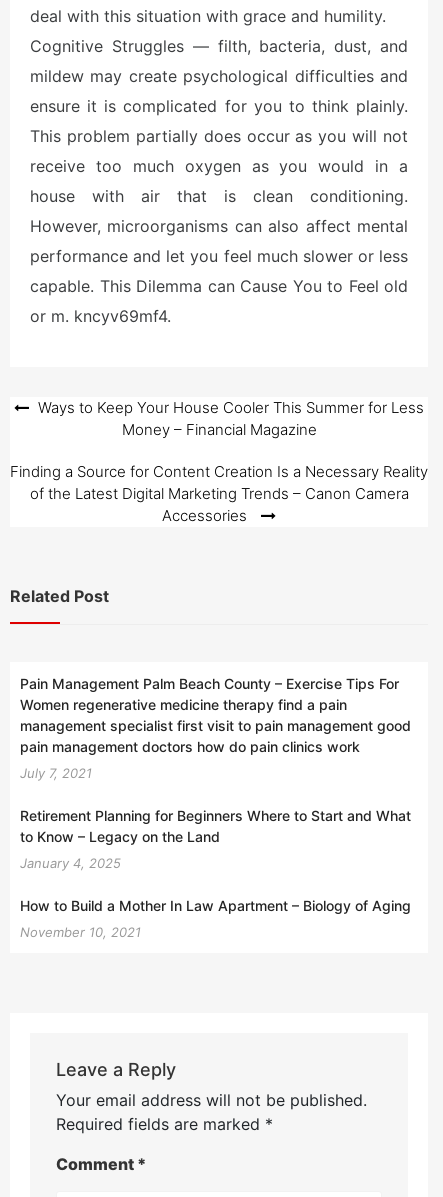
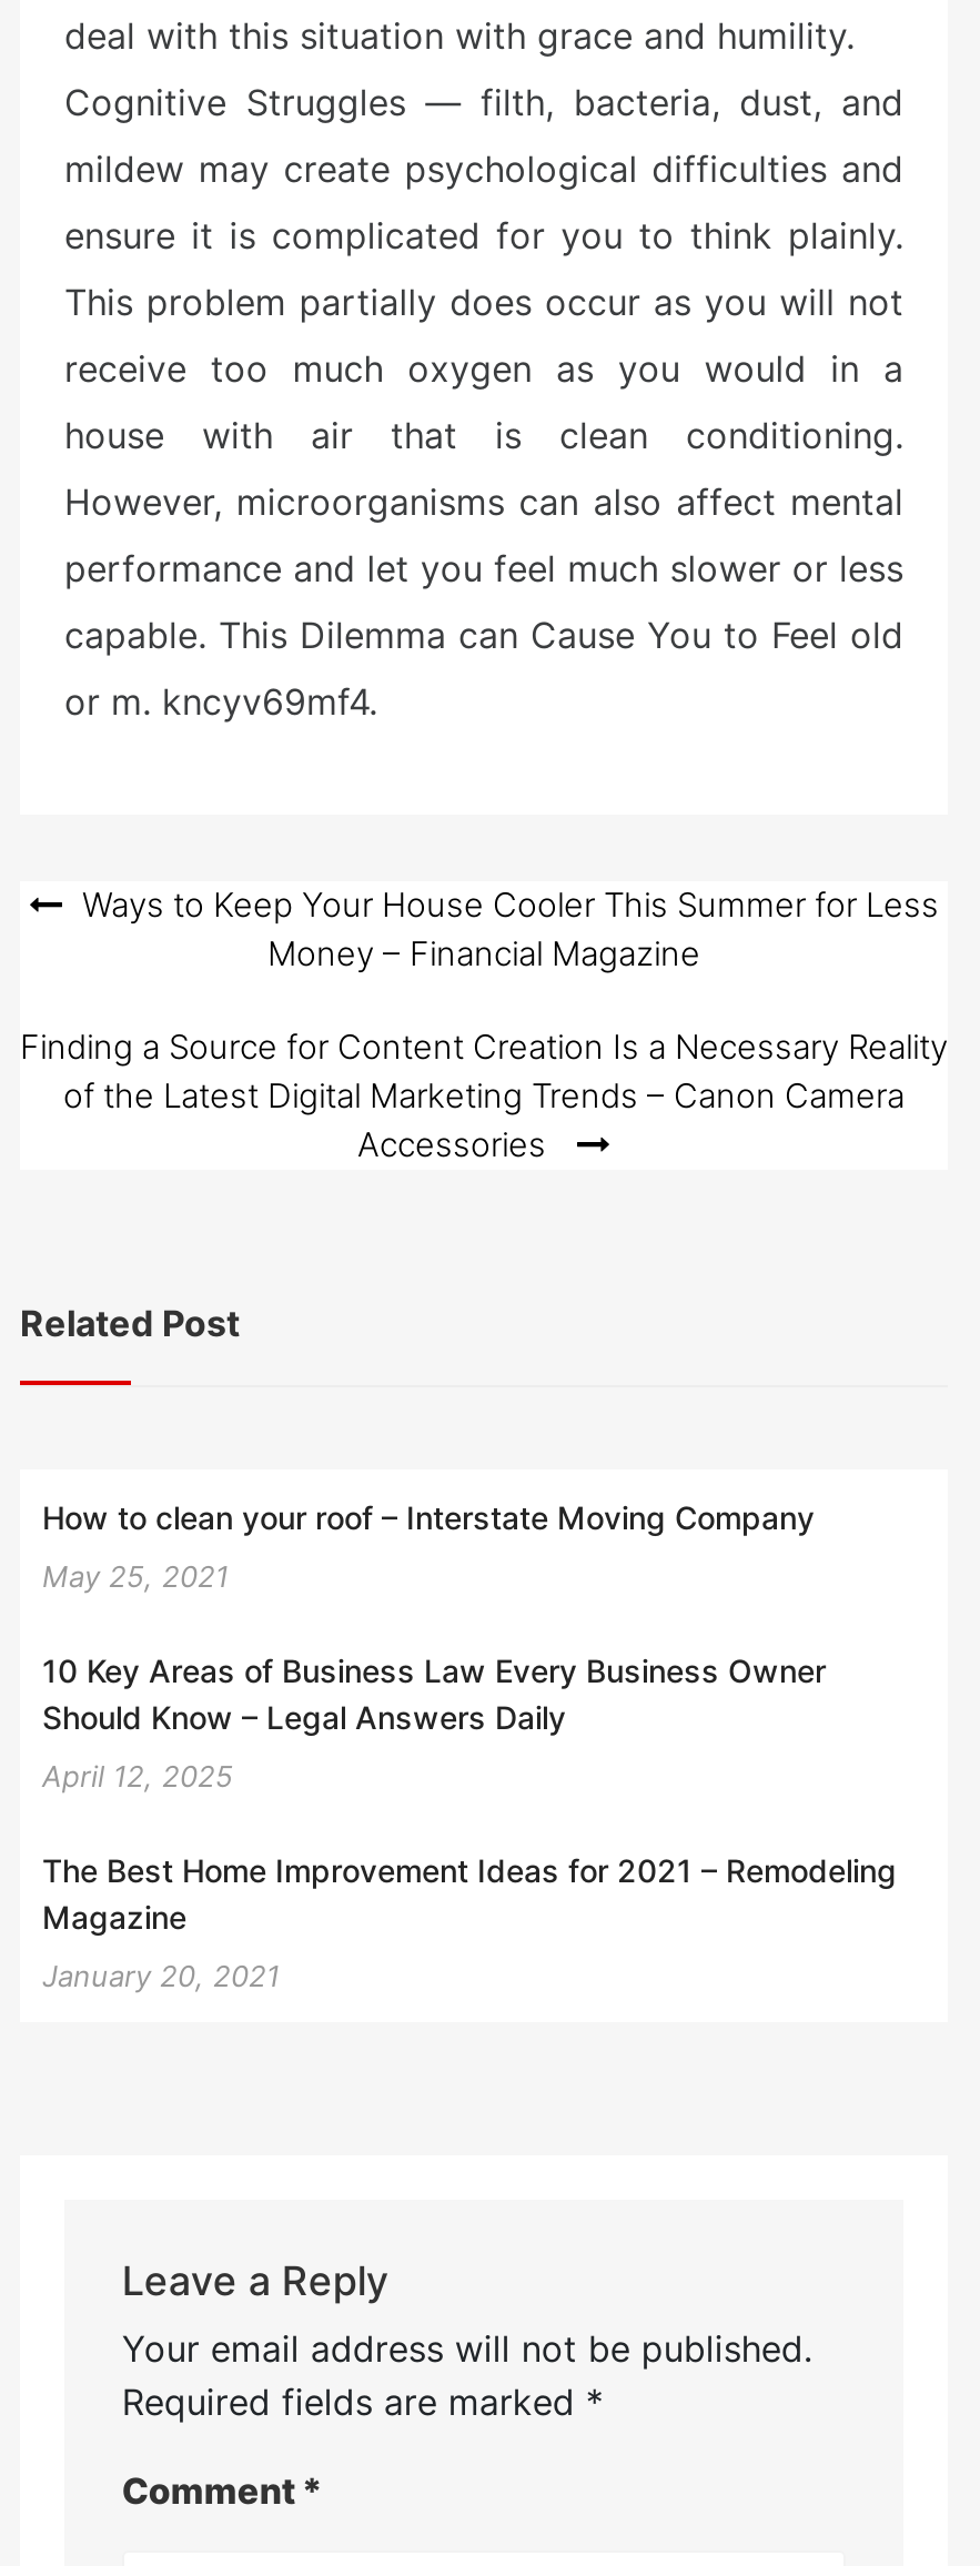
[20,675,411,755] Pain Management Palm Beach County – Exercise Tips For | Women regenerative medicine therapy find a pain | management specialist first visit to pain management good | pain management doctors how do pain clinics work -> [42,1497,815,1535] How to clean your roof – Interstate Moving Company
[20,765,92,781] July 7, 2021 -> [42,1557,229,1593] May 25, 2021
[20,807,411,845] Retirement Planning for Beginners Where to Start and What | to Know – Legacy on the Land -> [42,1651,826,1735] 10 Key Areas of Business Law Every Business Owner | Should Know – Legal Answers Daily
[20,855,121,871] January 4, 2025 -> [42,1757,233,1793] April 12, 2025
[20,897,411,914] How to Build a Mother In Law Apartment – Biology of Aging -> [42,1850,897,1935] The Best Home Improvement Ideas for 2021 – Remodeling | Magazine
[20,924,141,940] November 10, 2021 -> [42,1957,280,1992] January 20, 2021

